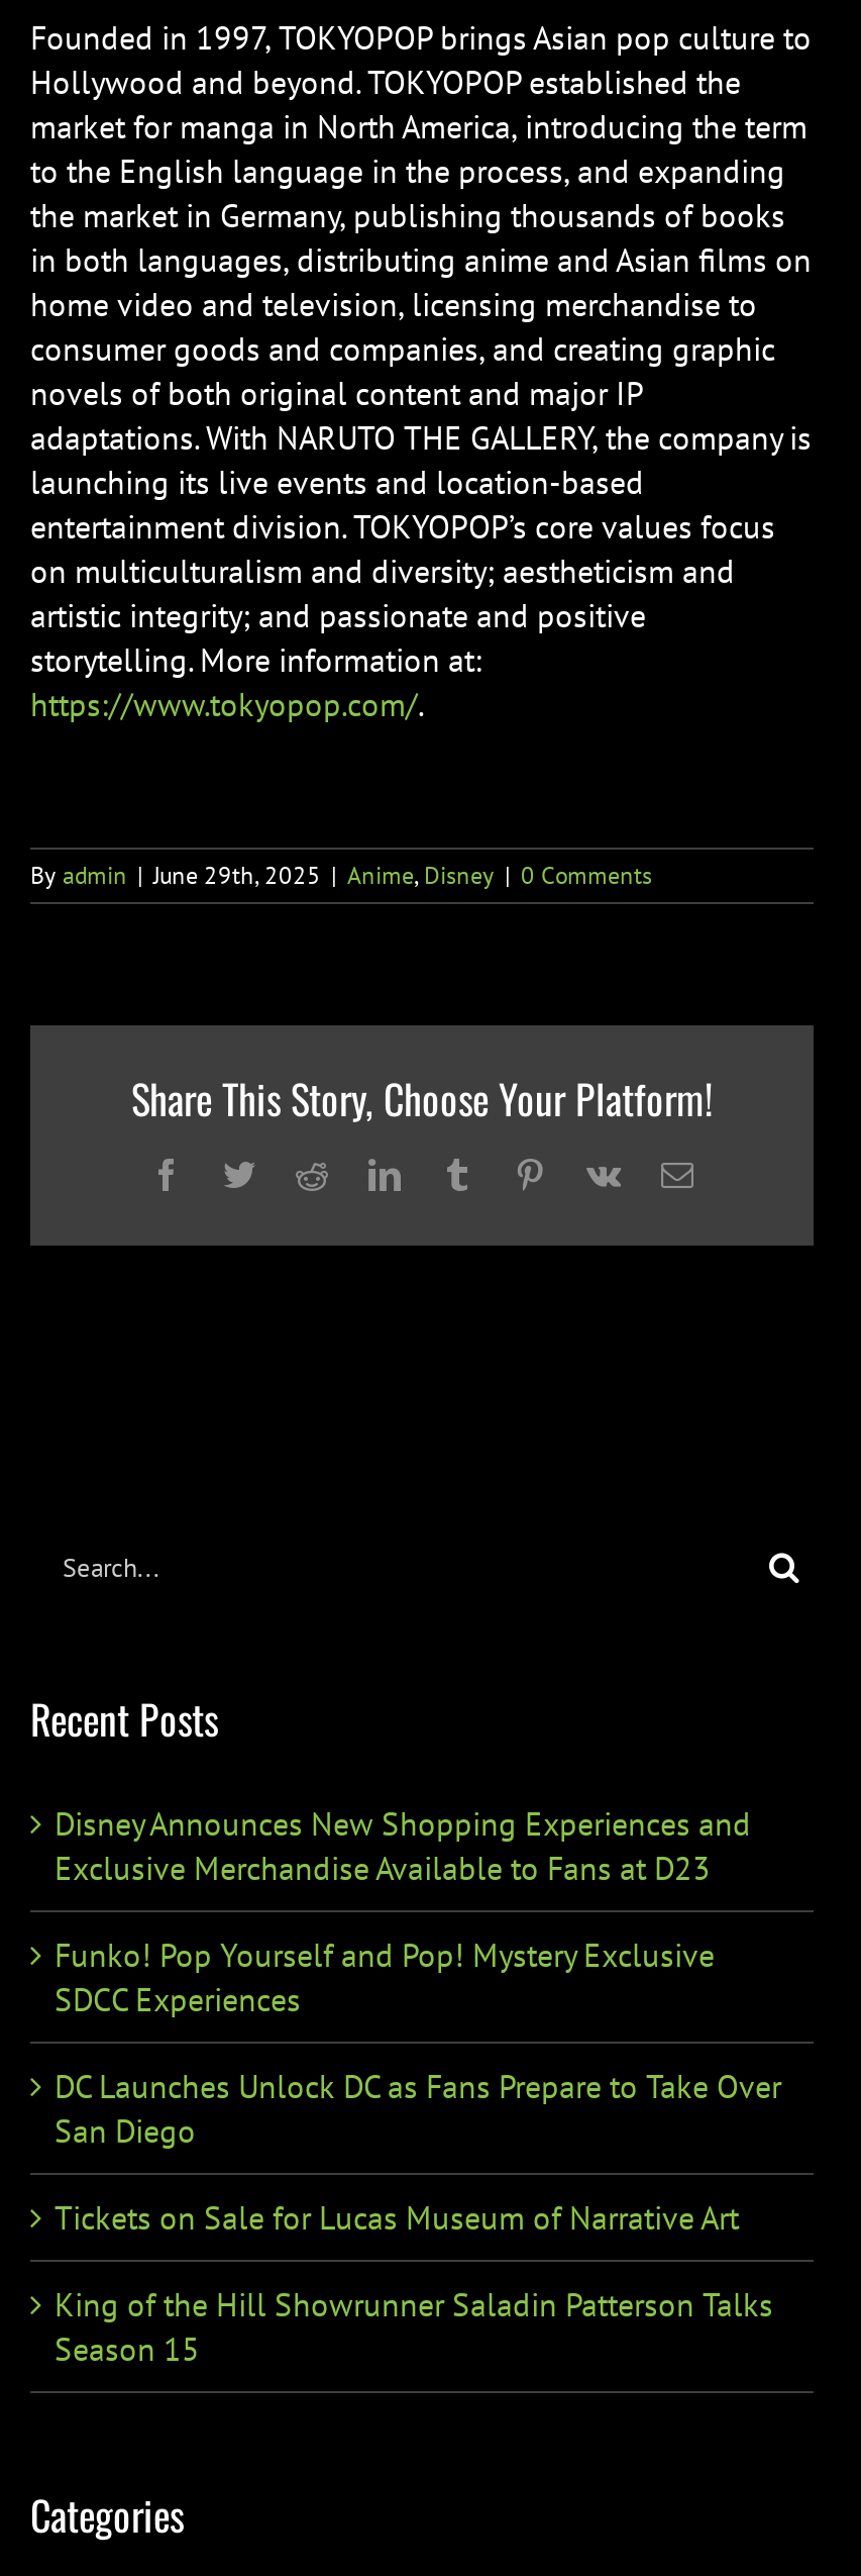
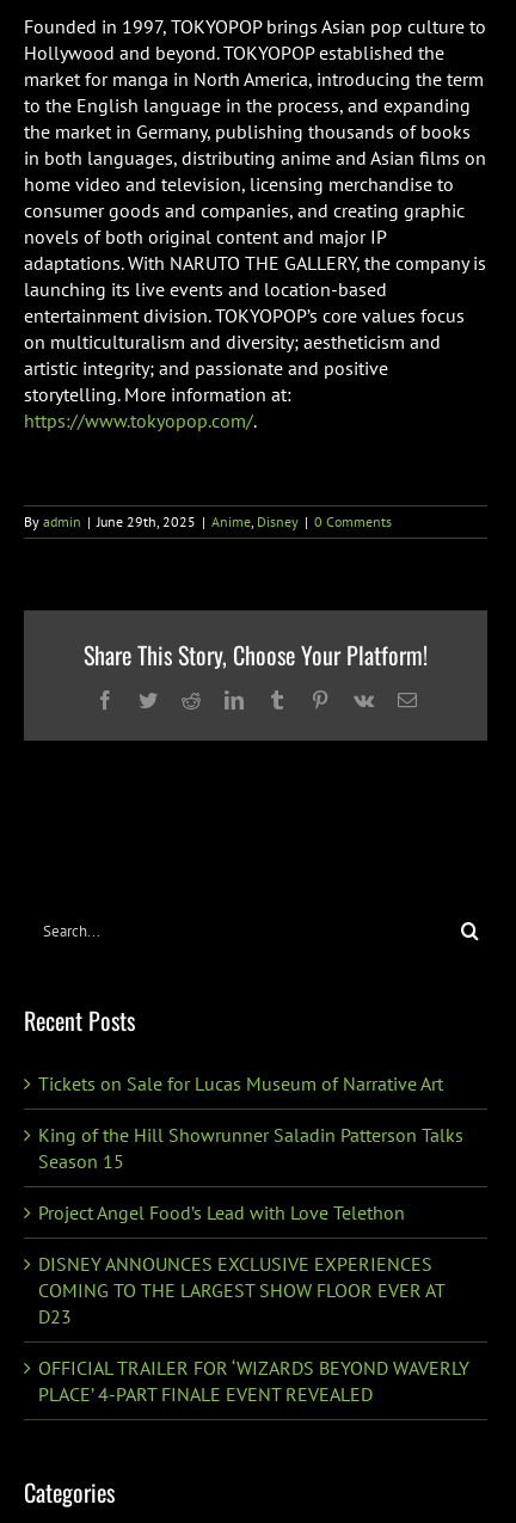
[55,1803,781,2151] Disney Announces New Shopping Experiences and | Exclusive Merchandise Available to Fans at D23 | Funko! Pop Yourself and Pop! Mystery Exclusive | SDCC Experiences | DC Launches Unlock DC as Fans Prepare to Take Over | San Diego -> none
moved [55,2197,773,2369] -> [38,1071,463,1172]: Tickets on Sale for Lucas Museum of Narrative Art | King of the Hill Showrunner Saladin Patterson Talks | Season 15
none -> [38,1200,469,1405] Project Angel Food’s Lead with Love Telethon | DISNEY ANNOUNCES EXCLUSIVE EXPERIENCES | COMING TO THE LARGEST SHOW FLOOR EVER AT | D23 | OFFICIAL TRAILER FOR ‘WIZARDS BEYOND WAVERLY | PLACE’ 4-PART FINALE EVENT REVEALED

